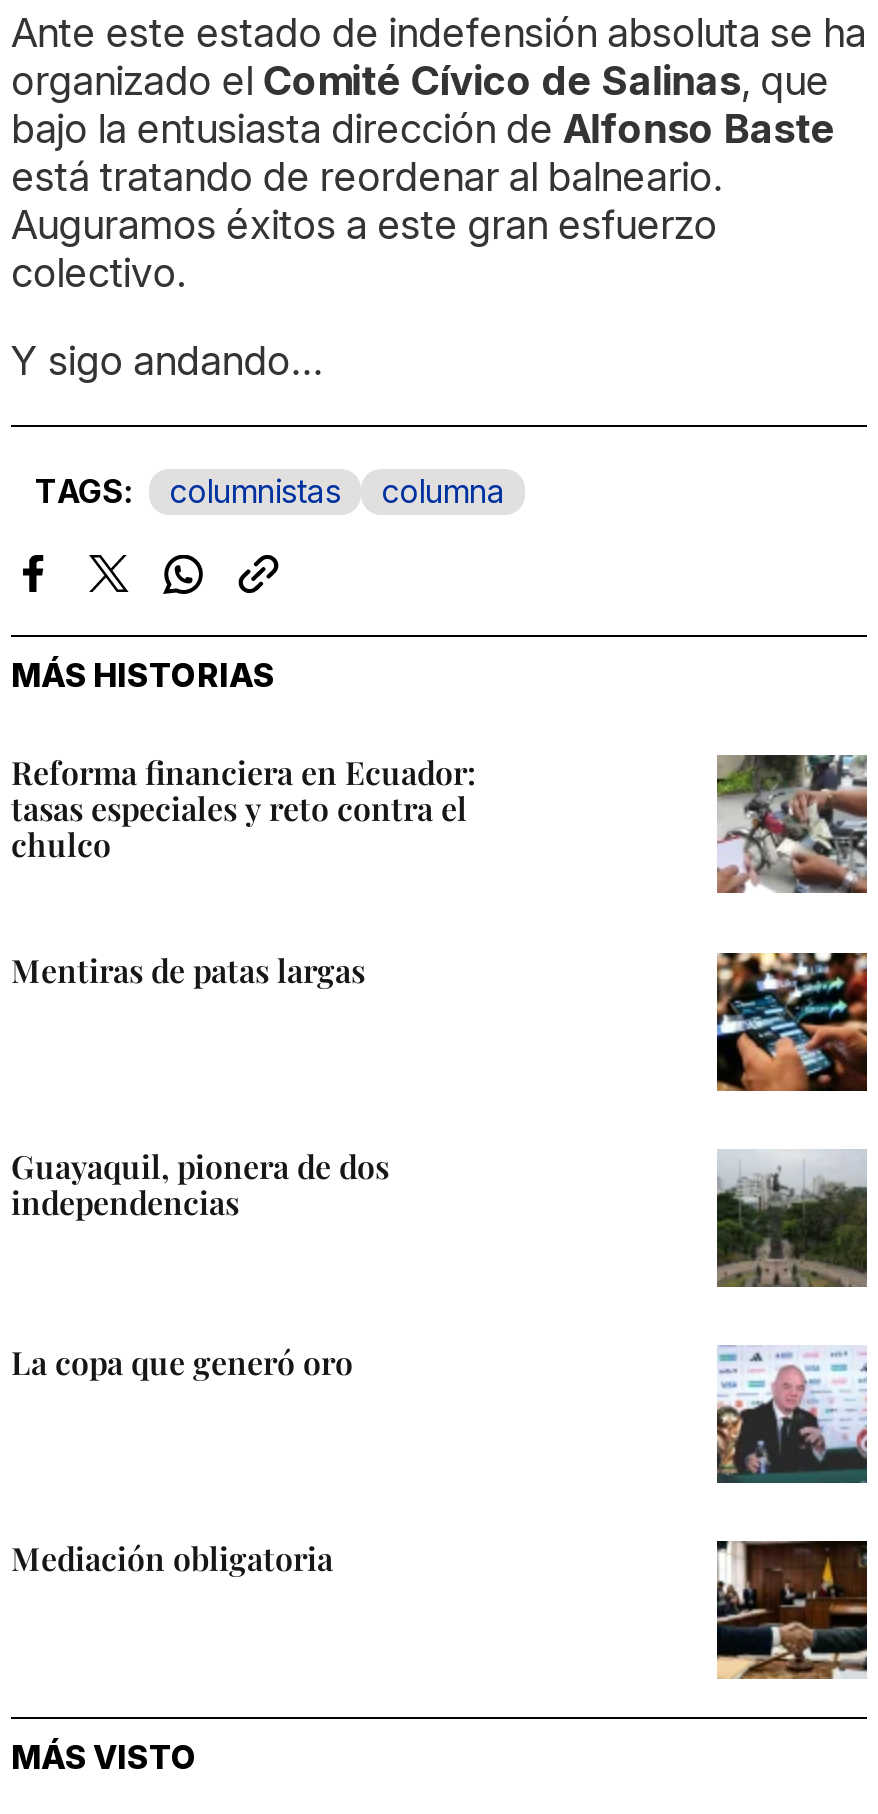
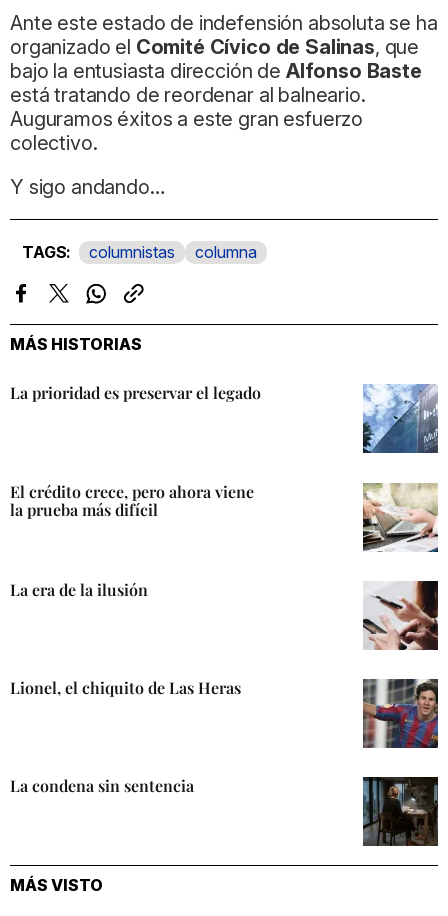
[11,752,477,866] Reforma financiera en Ecuador: | tasas especiales y reto contra el | chulco -> [10,382,261,403] La prioridad es preservar el legado
[715,753,869,895] [image] -> [362,383,439,454] [image]
[11,948,365,990] Mentiras de patas largas -> [10,481,254,520] El crédito crece, pero ahora viene | la prueba más difícil
[715,951,869,1093] [image] -> [362,483,439,553] [image]
[11,1145,389,1223] Guayaquil, pionera de dos | independencias -> [10,579,148,600] La era de la ilusión
[715,1149,869,1289] [image] -> [363,580,439,651] [image]
[11,1341,353,1383] La copa que generó oro -> [10,677,241,698] Lionel, el chiquito de Las Heras
[717,1345,867,1485] [image] -> [362,678,439,748] [image]
[11,1537,333,1579] Mediación obligatoria -> [10,775,194,796] La condena sin sentencia
[715,1539,869,1681] [image] -> [362,776,439,847] [image]

